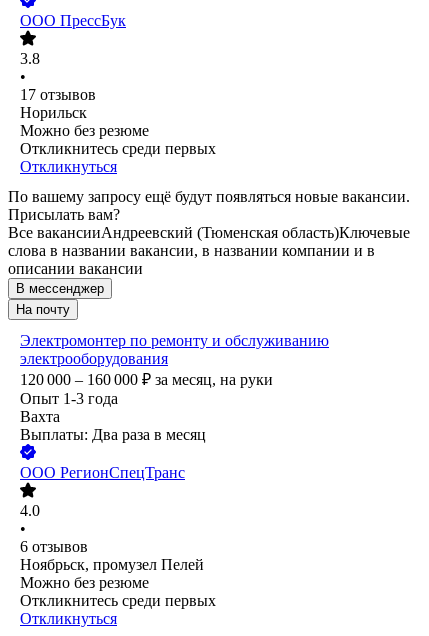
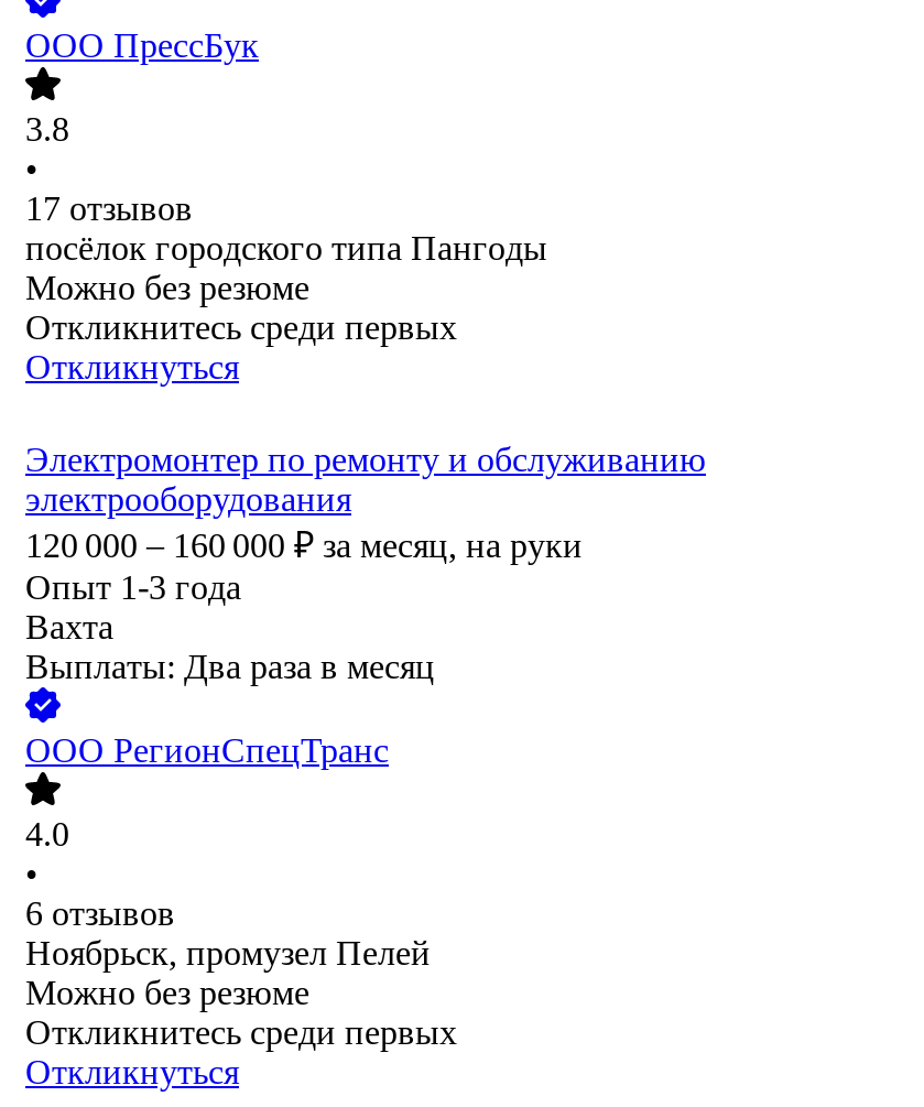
[20,104,87,121] Норильск -> [25,230,547,268] посёлок городского типа Пангоды
[8,188,410,317] По вашему запросу ещё будут появляться новые вакансии. | Присылать вам? | Все вакансииАндреевский (Тюменская область)Ключевые | слова в названии вакансии, в названии компании и в | описании вакансии | В мессенджер | На почту -> none

